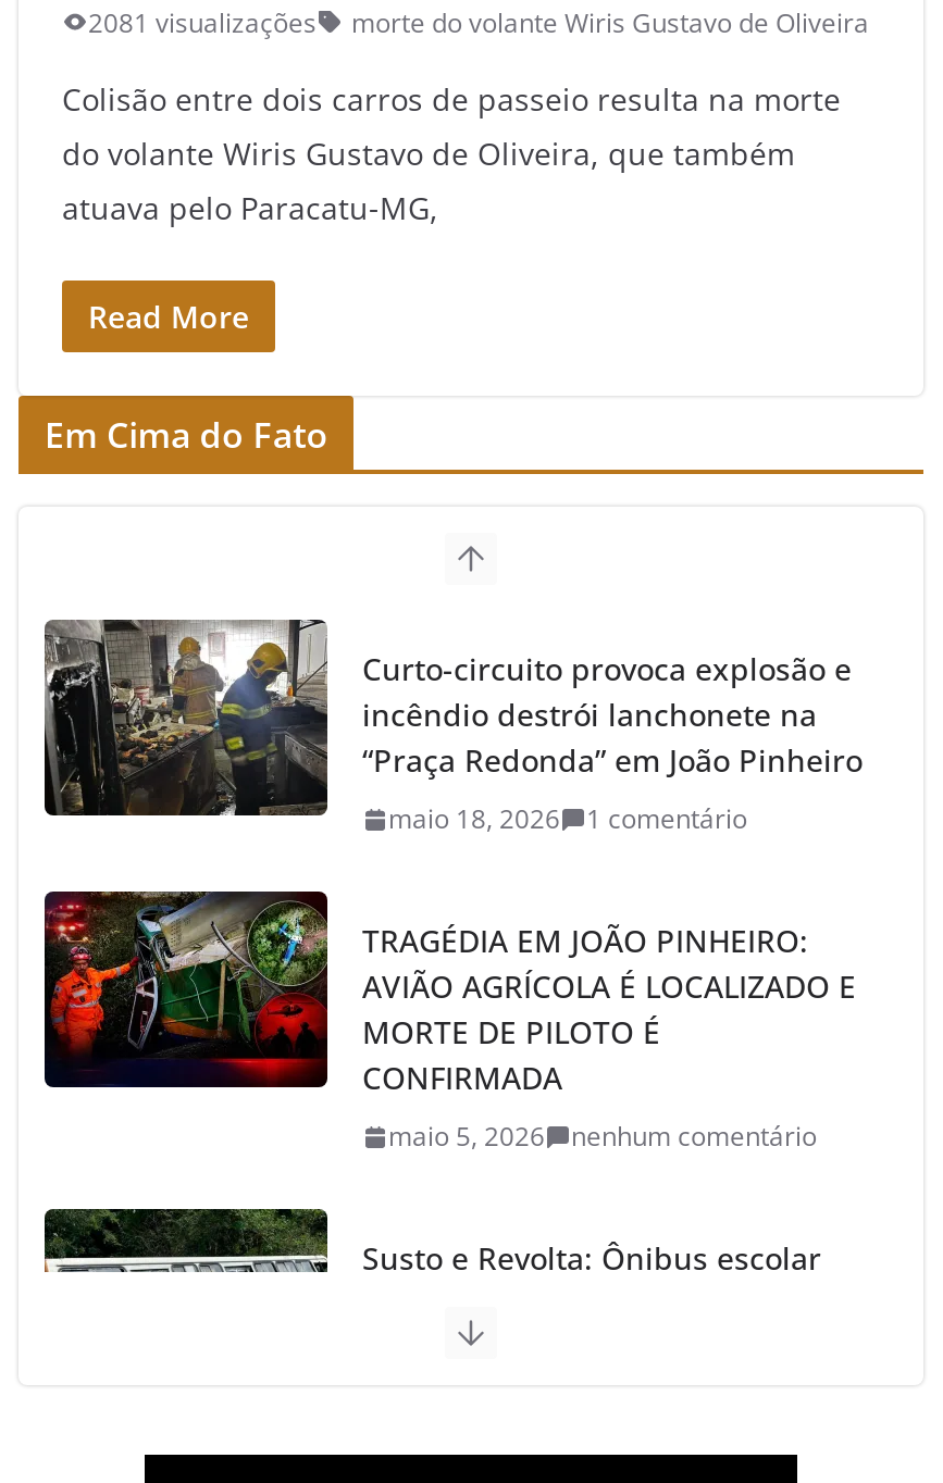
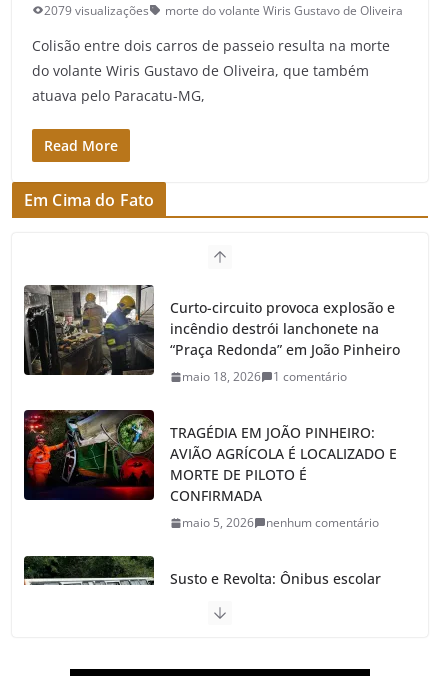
[88,4,317,41] 2081 visualizações -> [44,2,149,19] 2079 visualizações

